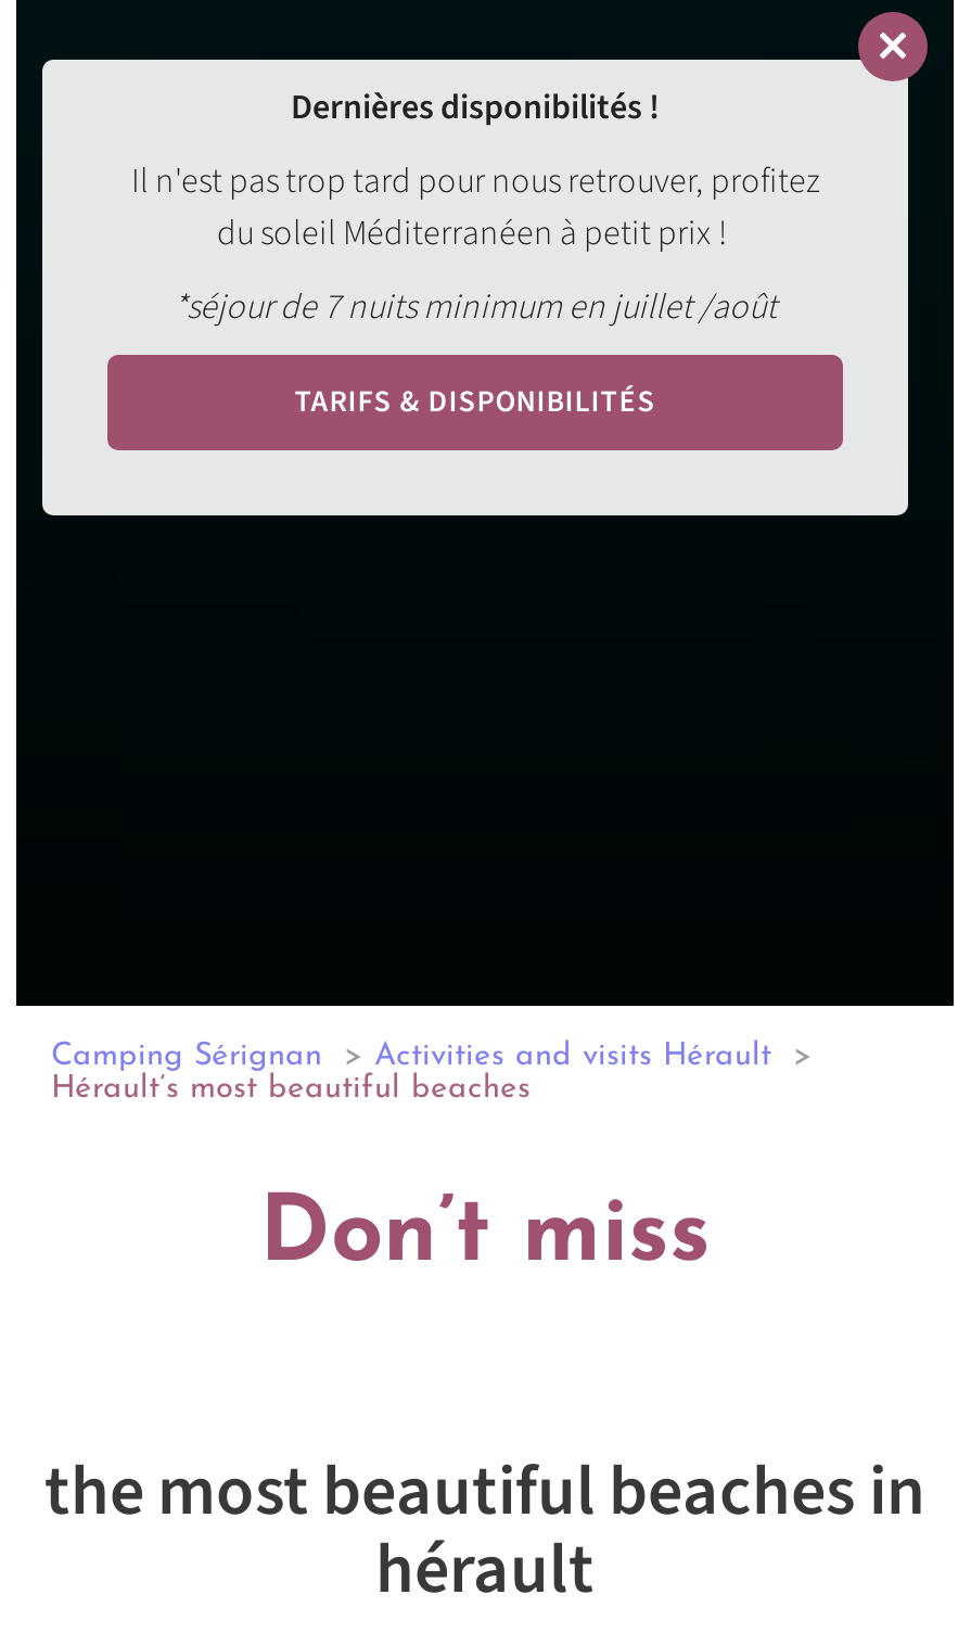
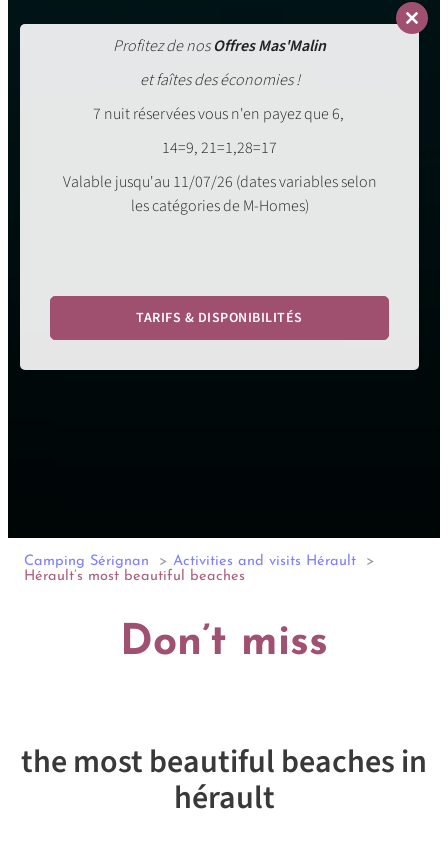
[131,84,819,331] Dernières disponibilités ! | Il n'est pas trop tard pour nous retrouver, profitez | du soleil Méditerranéen à petit prix ! | *séjour de 7 nuits minimum en juillet /août -> [62,35,376,217] Profitez de nos Offres Mas'Malin | et faîtes des économies ! | 7 nuit réservées vous n'en payez que 6, | 14=9, 21=1,28=17 | Valable jusqu'au 11/07/26 (dates variables selon | les catégories de M-Homes)
moved [294,381,656,424] -> [136,308,303,328]: TARIFS & DISPONIBILITÉS

